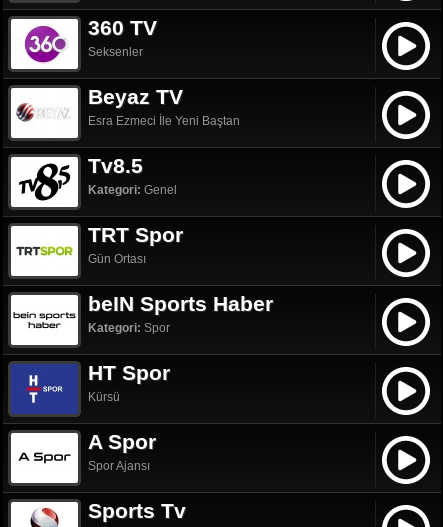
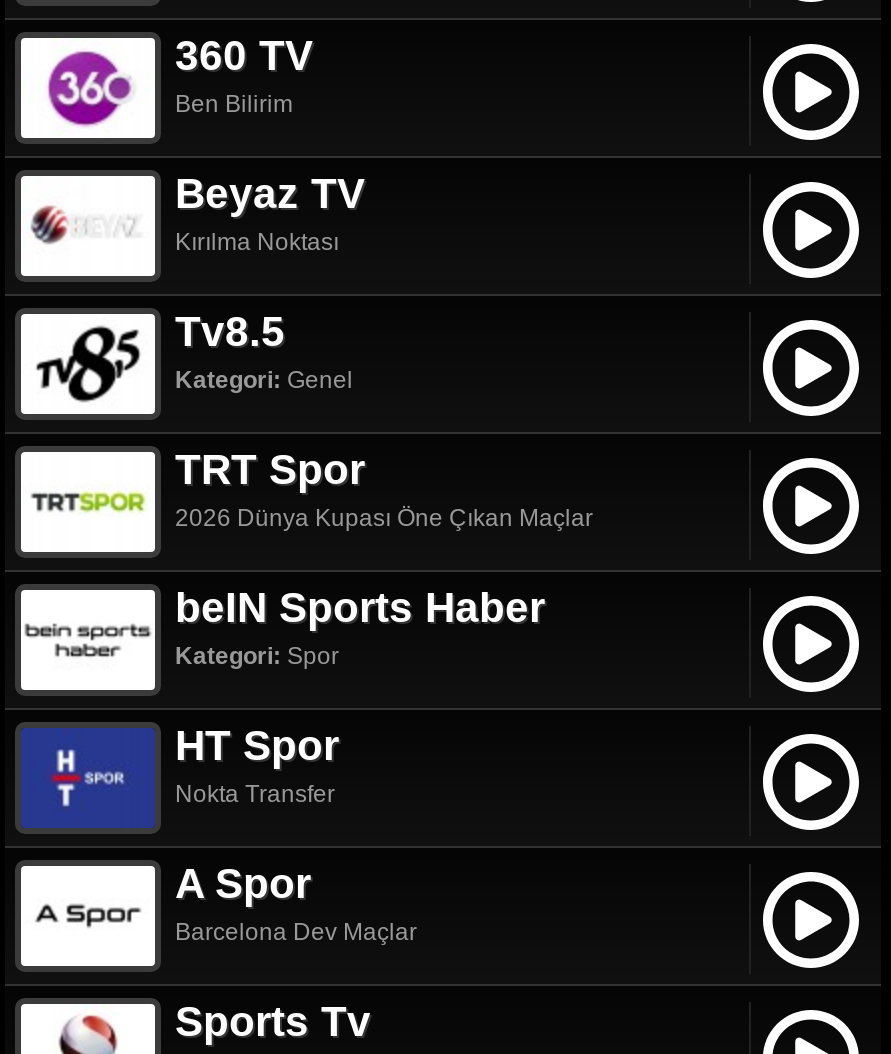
[88,45,143,59] Seksenler -> [175,90,293,118] Ben Bilirim
[88,114,240,128] Esra Ezmeci İle Yeni Baştan -> [175,228,339,256] Kırılma Noktası
[88,252,146,266] Gün Ortası -> [175,504,593,532] 2026 Dünya Kupası Öne Çıkan Maçlar
[88,390,120,404] Kürsü -> [175,780,335,808] Nokta Transfer
[88,459,150,473] Spor Ajansı -> [175,918,417,946] Barcelona Dev Maçlar

